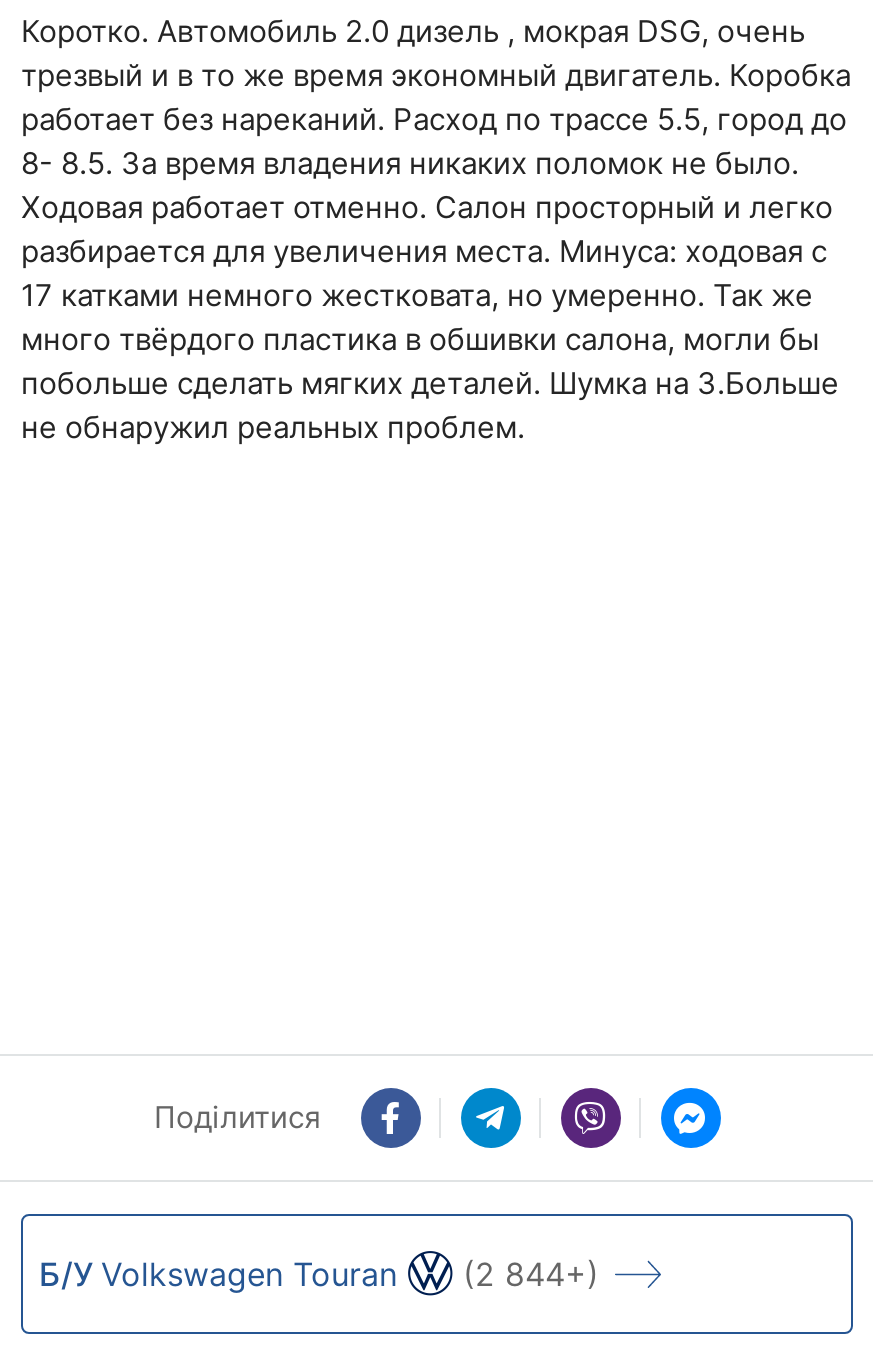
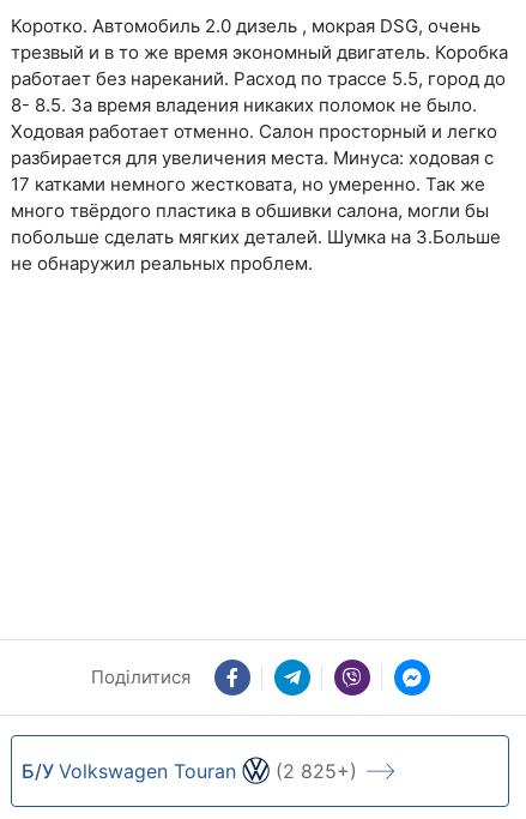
[39,1253,599,1293] Б/У Volkswagen Touran (2 844+) -> [22,759,357,783] Б/У Volkswagen Touran (2 825+)

